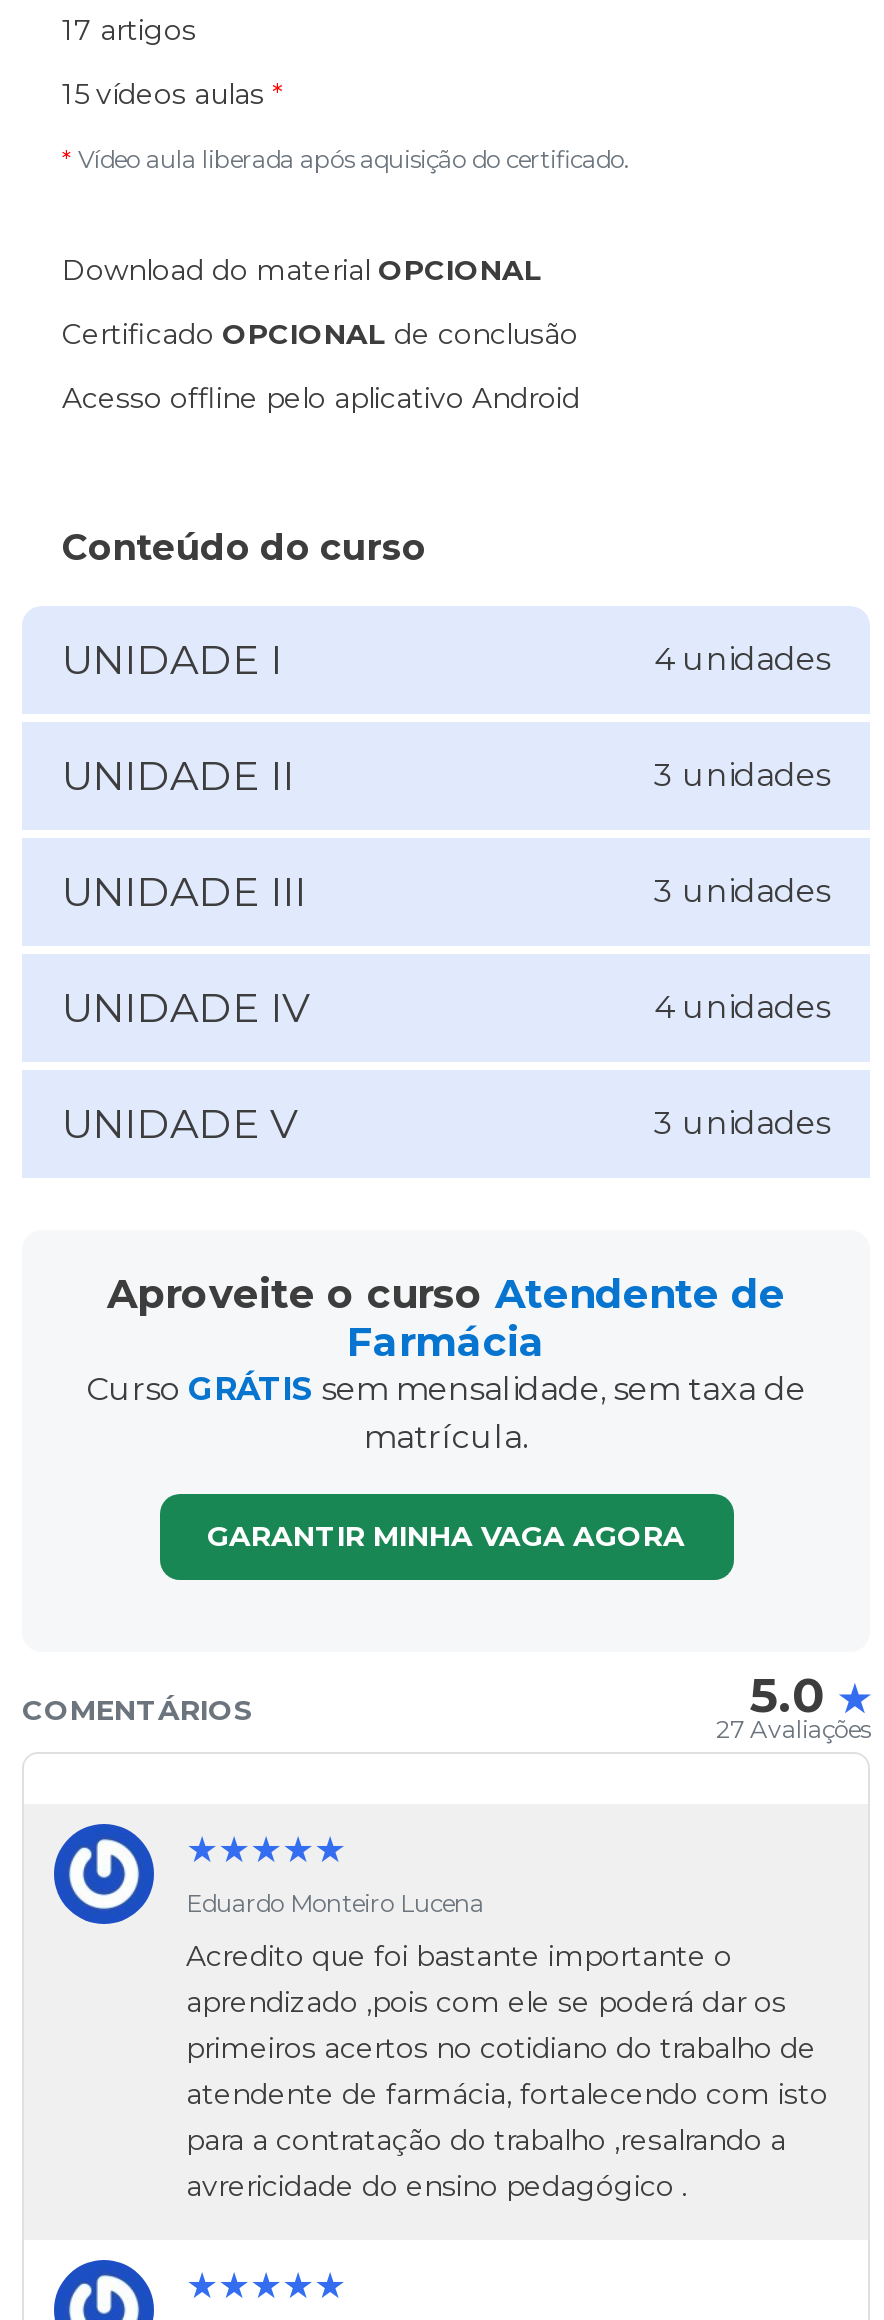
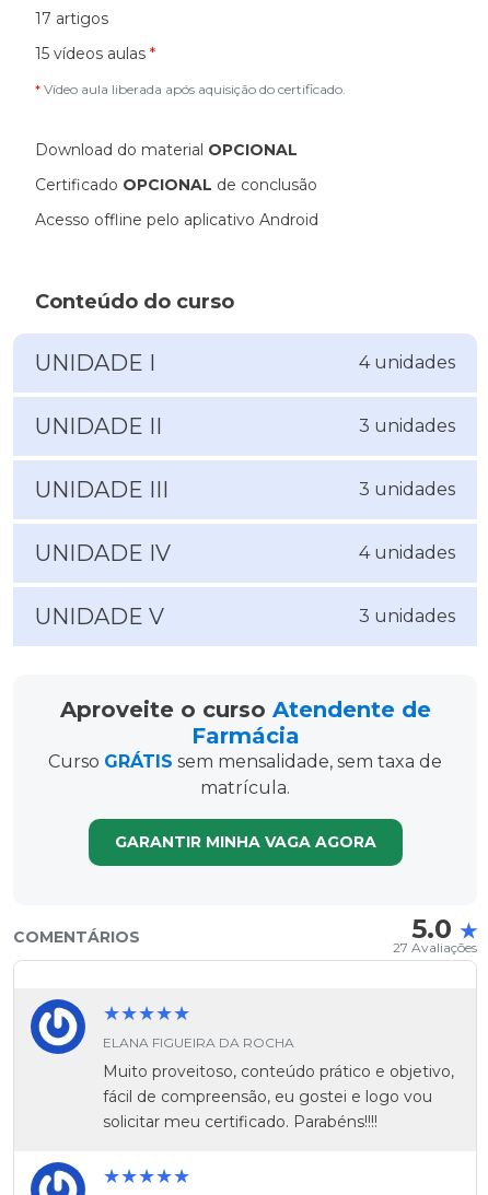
[186,1888,484,1918] Eduardo Monteiro Lucena -> [103,1034,294,1051] ELANA FIGUEIRA DA ROCHA
[186,1938,828,2204] Acredito que foi bastante importante o | aprendizado ,pois com ele se poderá dar os | primeiros acertos no cotidiano do trabalho de | atendente de farmácia, fortalecendo com isto | para a contratação do trabalho ,resalrando a | avrericidade do ensino pedagógico . -> [103,1062,454,1132] Muito proveitoso, conteúdo prático e objetivo, | fácil de compreensão, eu gostei e logo vou | solicitar meu certificado. Parabéns!!!!

